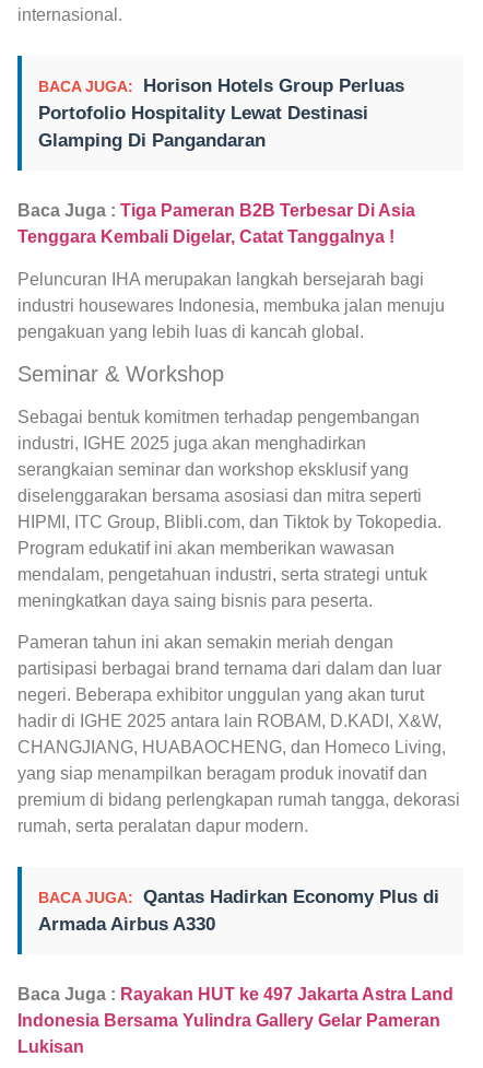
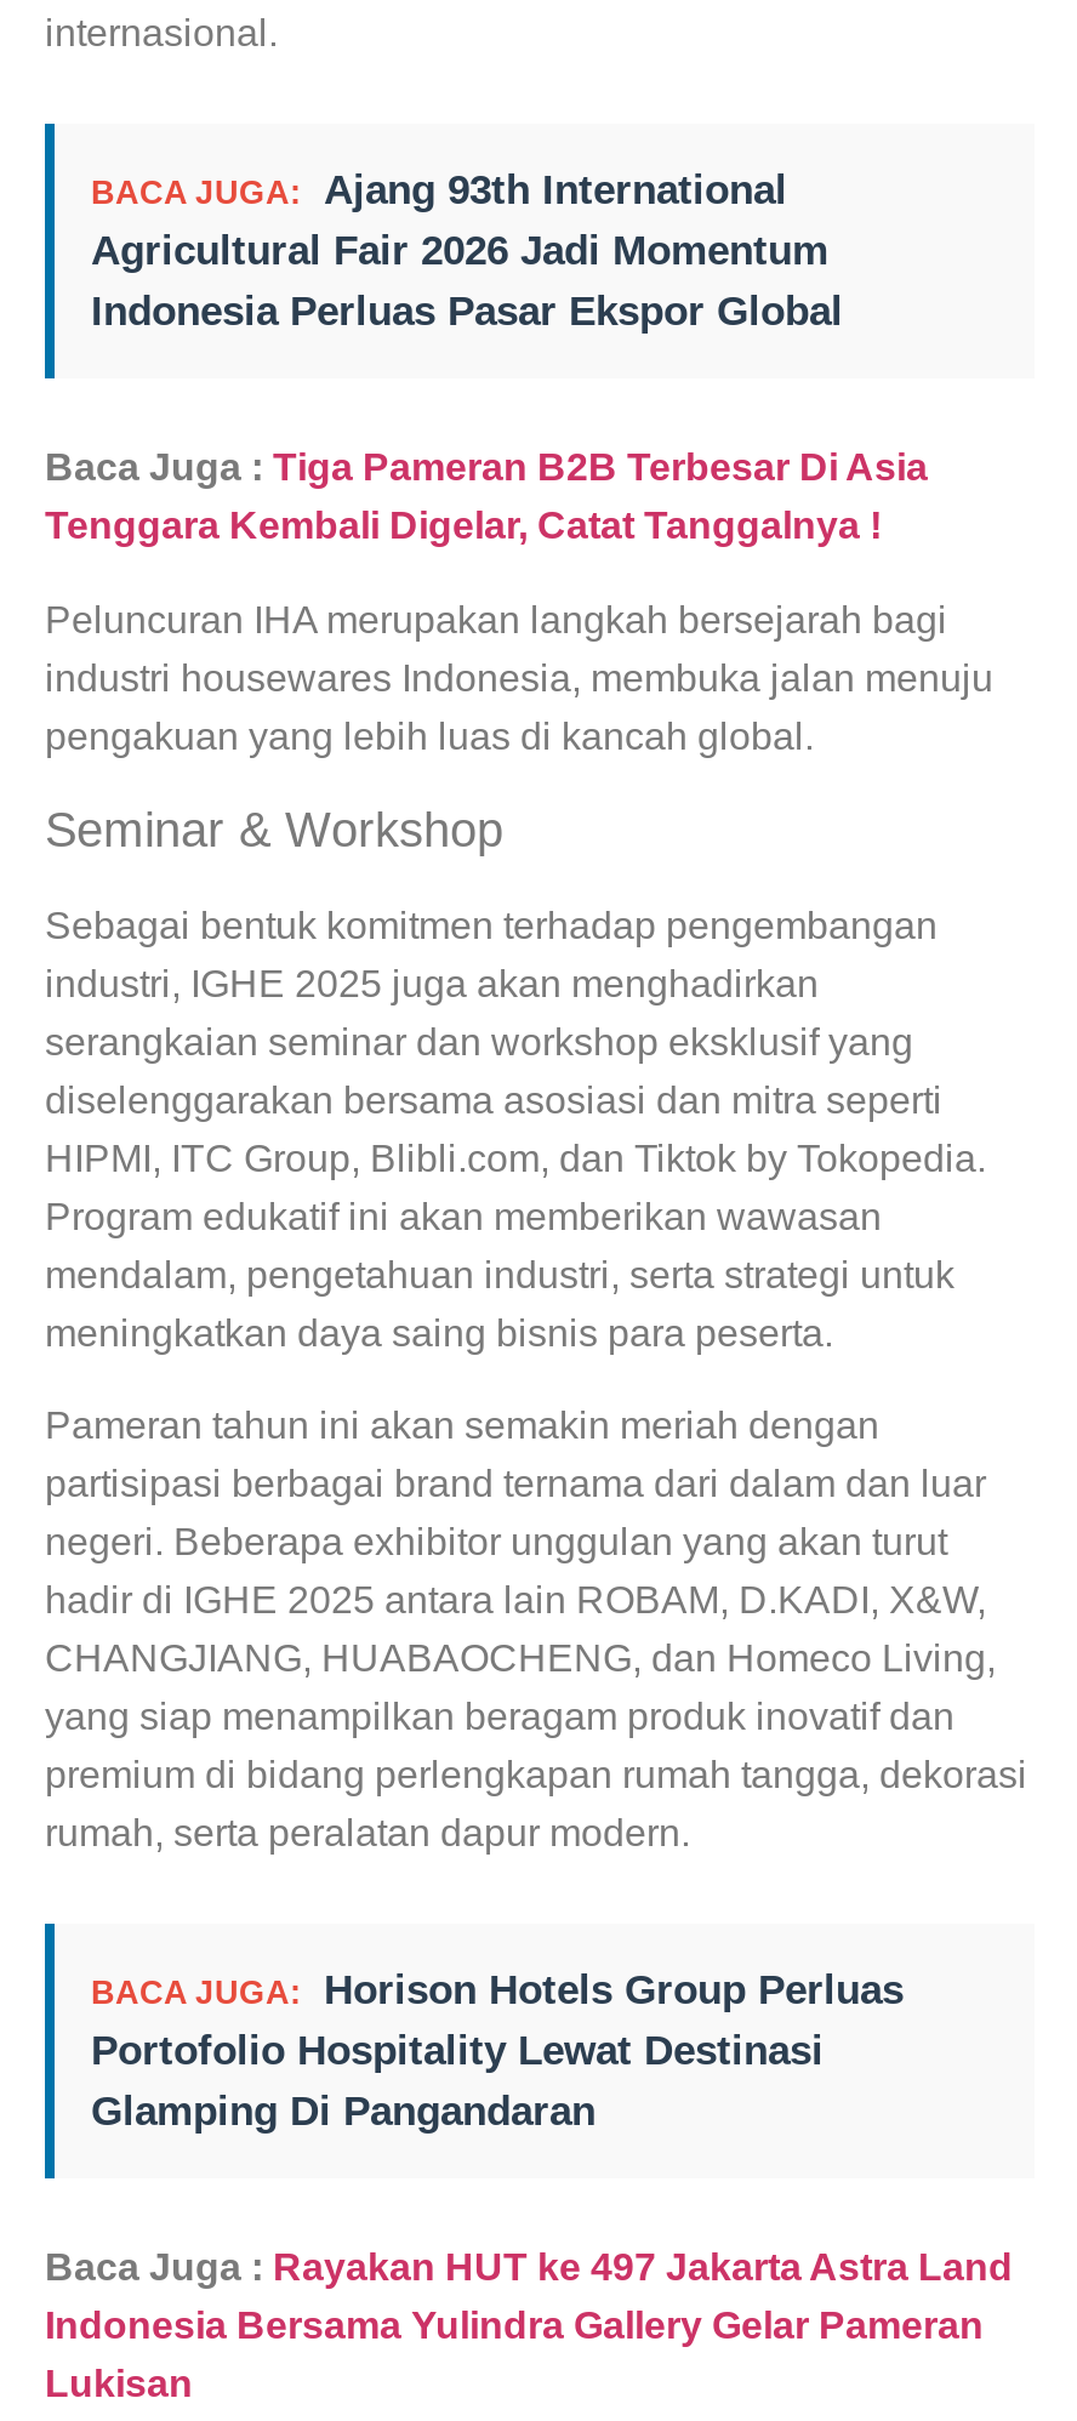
none -> [91,168,843,335] BACA JUGA: Ajang 93th International | Agricultural Fair 2026 Jadi Momentum | Indonesia Perluas Pasar Ekspor Global
moved [38,76,404,151] -> [91,1968,904,2136]: BACA JUGA: Horison Hotels Group Perluas | Portofolio Hospitality Lewat Destinasi | Glamping Di Pangandaran
[38,887,439,935] BACA JUGA: Qantas Hadirkan Economy Plus di | Armada Airbus A330 -> none

